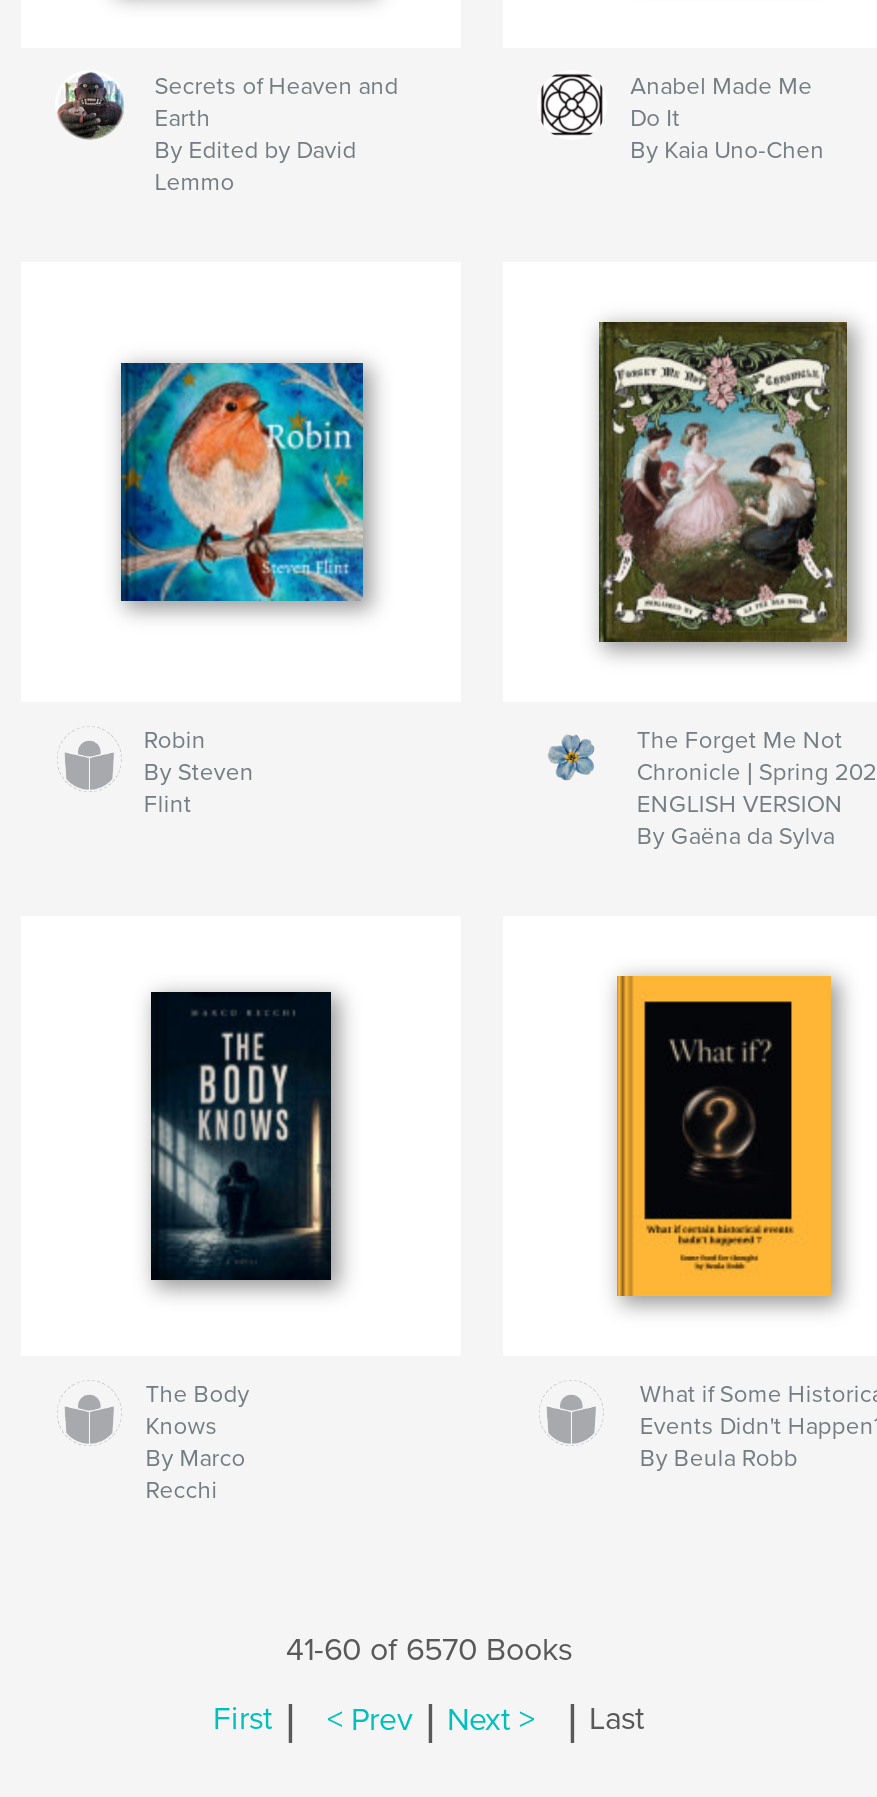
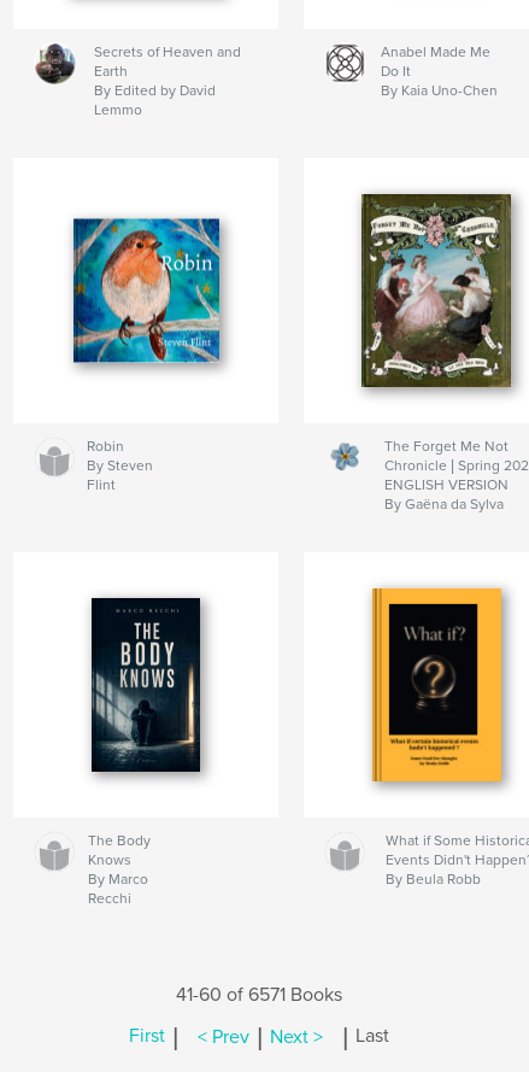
[286,1630,572,1670] 41-60 of 6570 Books -> [176,983,342,1007] 41-60 of 6571 Books

